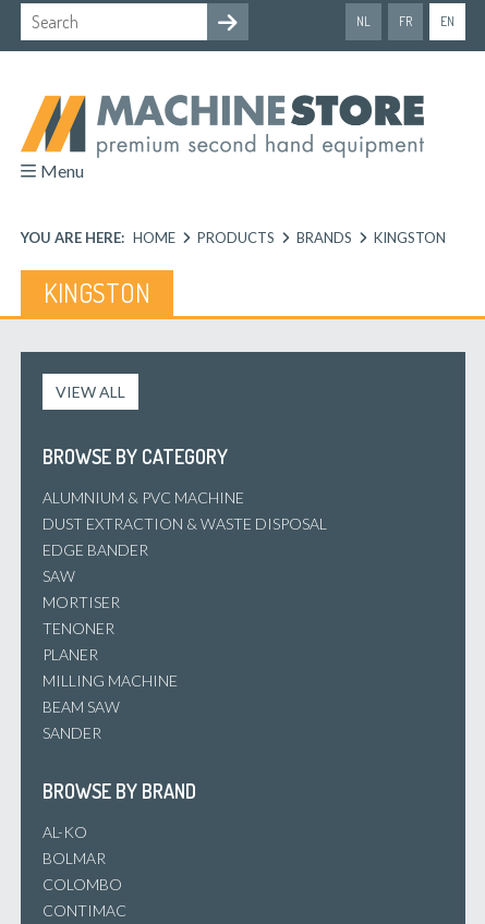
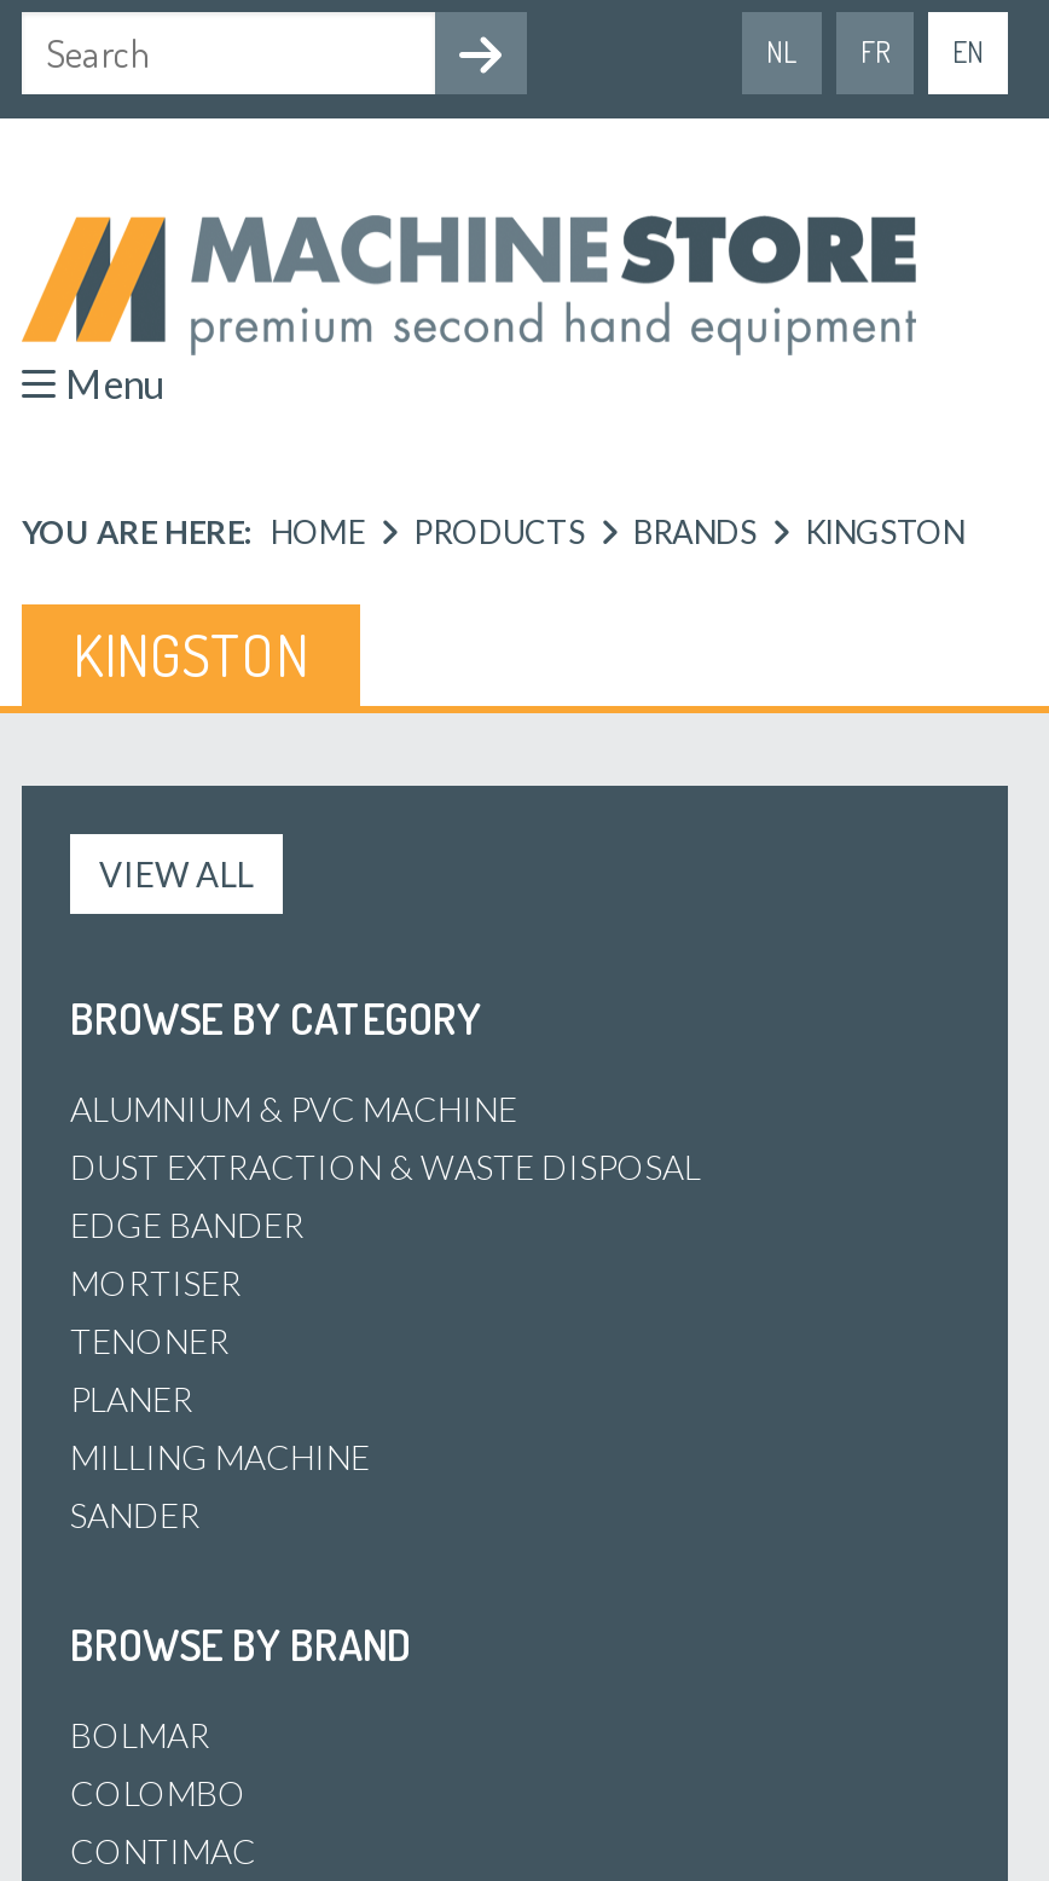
[43,567,75,585] SAW -> none
[43,697,120,716] BEAM SAW -> none
[43,823,87,841] AL-KO -> none

